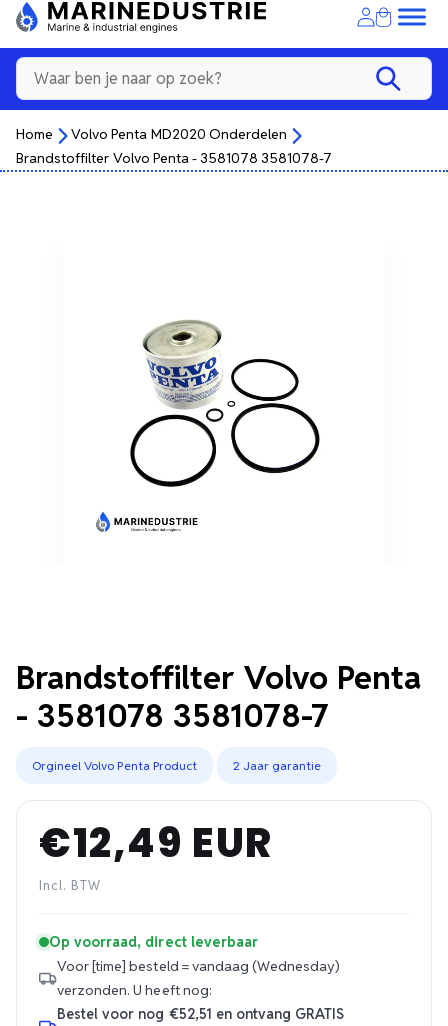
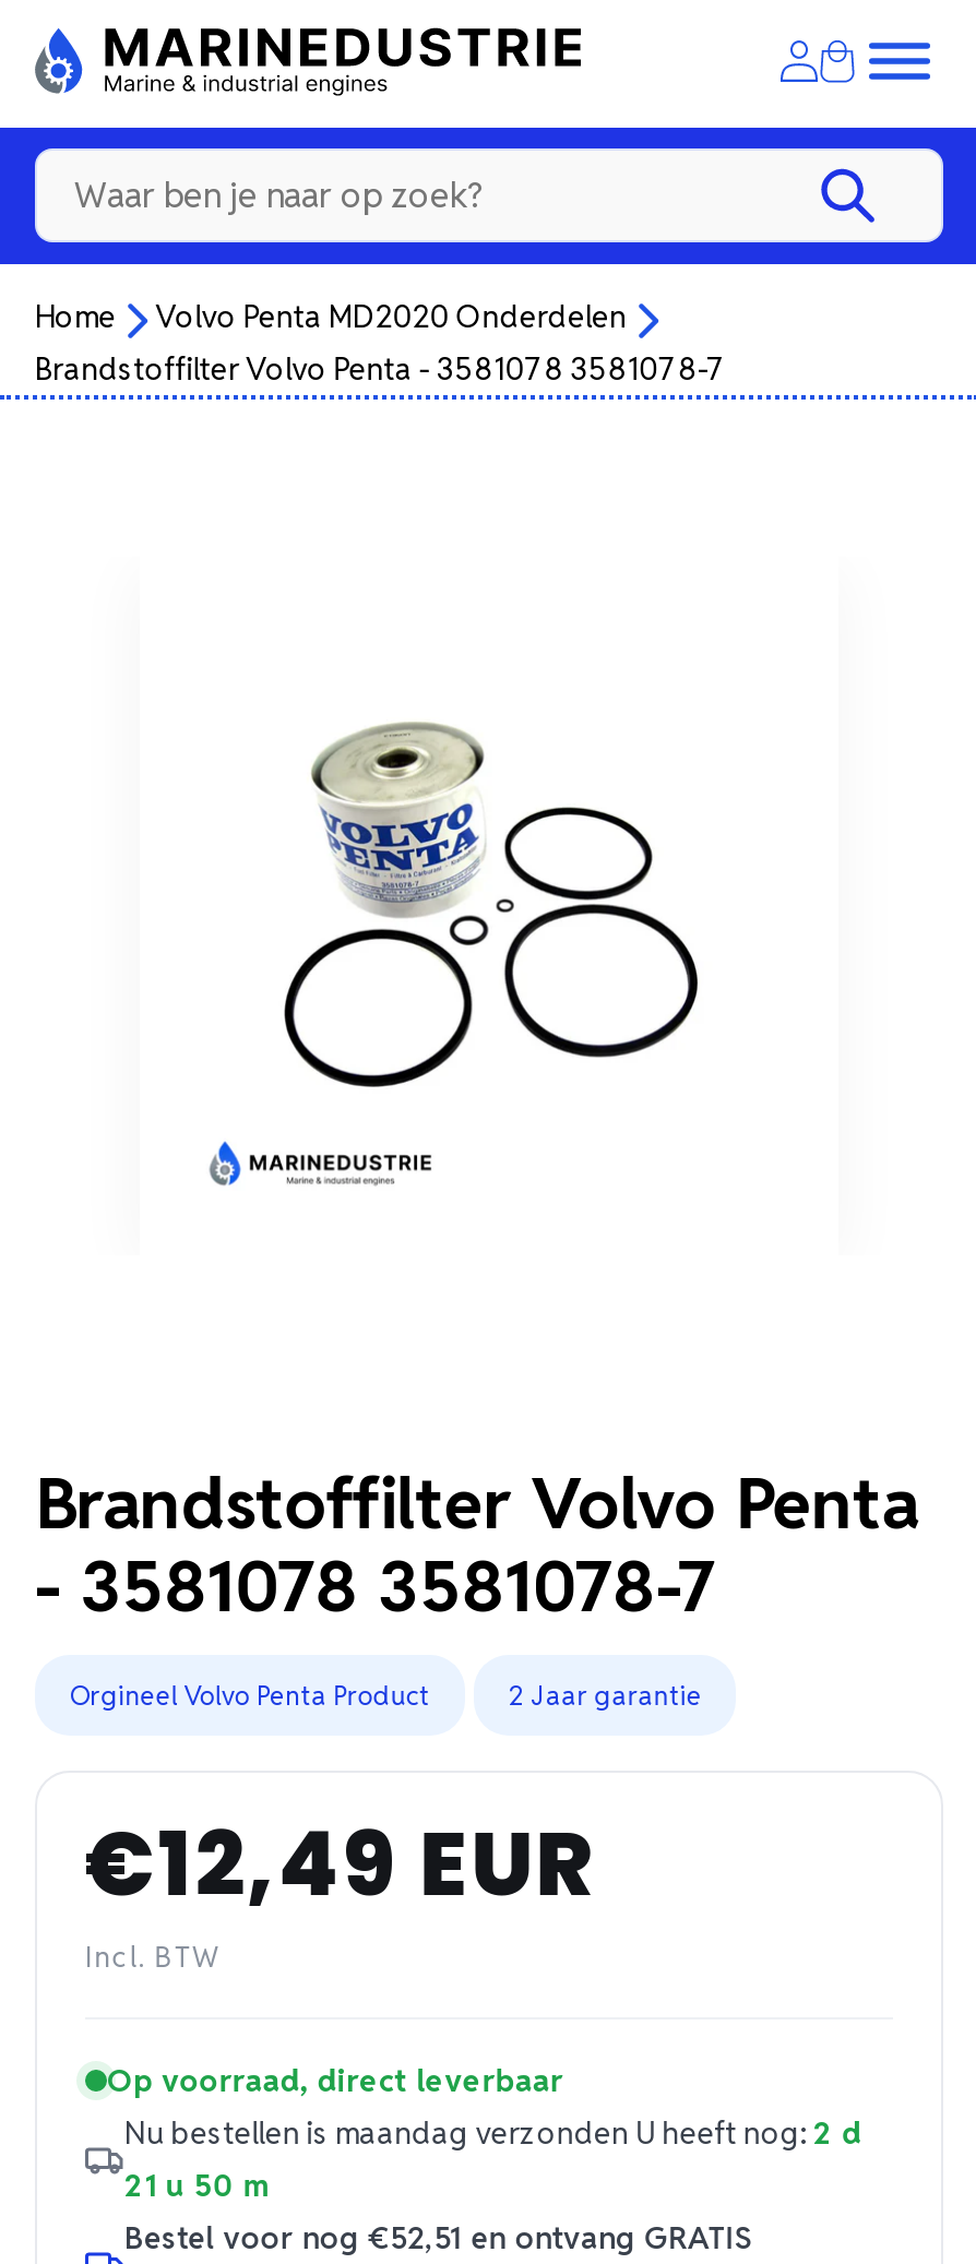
[57,956,340,998] Voor [time] besteld = vandaag (Wednesday) | verzonden. U heeft nog: -> [124,2112,862,2204] Nu bestellen is maandag verzonden U heeft nog: 2 d | 21 u 50 m

